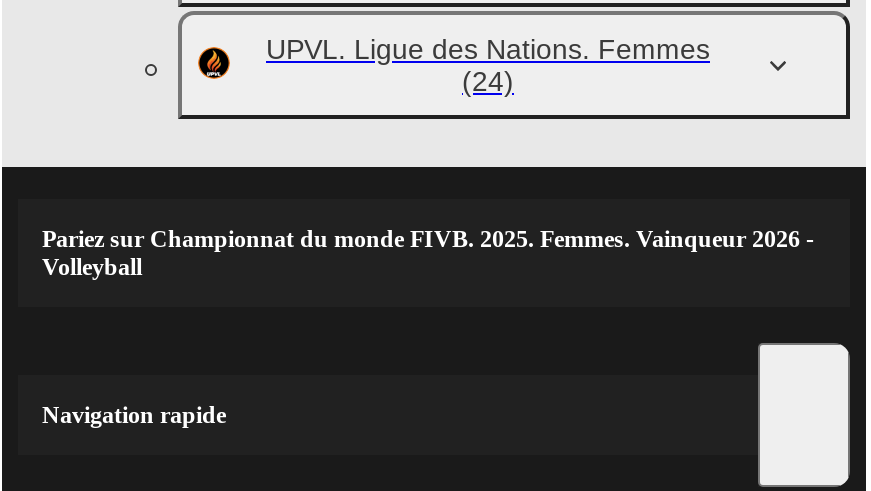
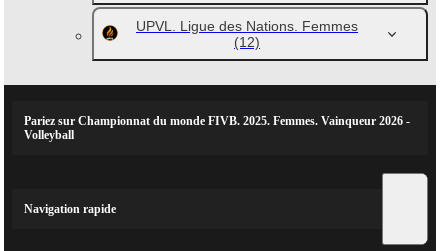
[462,65,514,97] (24) -> [234,34,260,50] (12)

